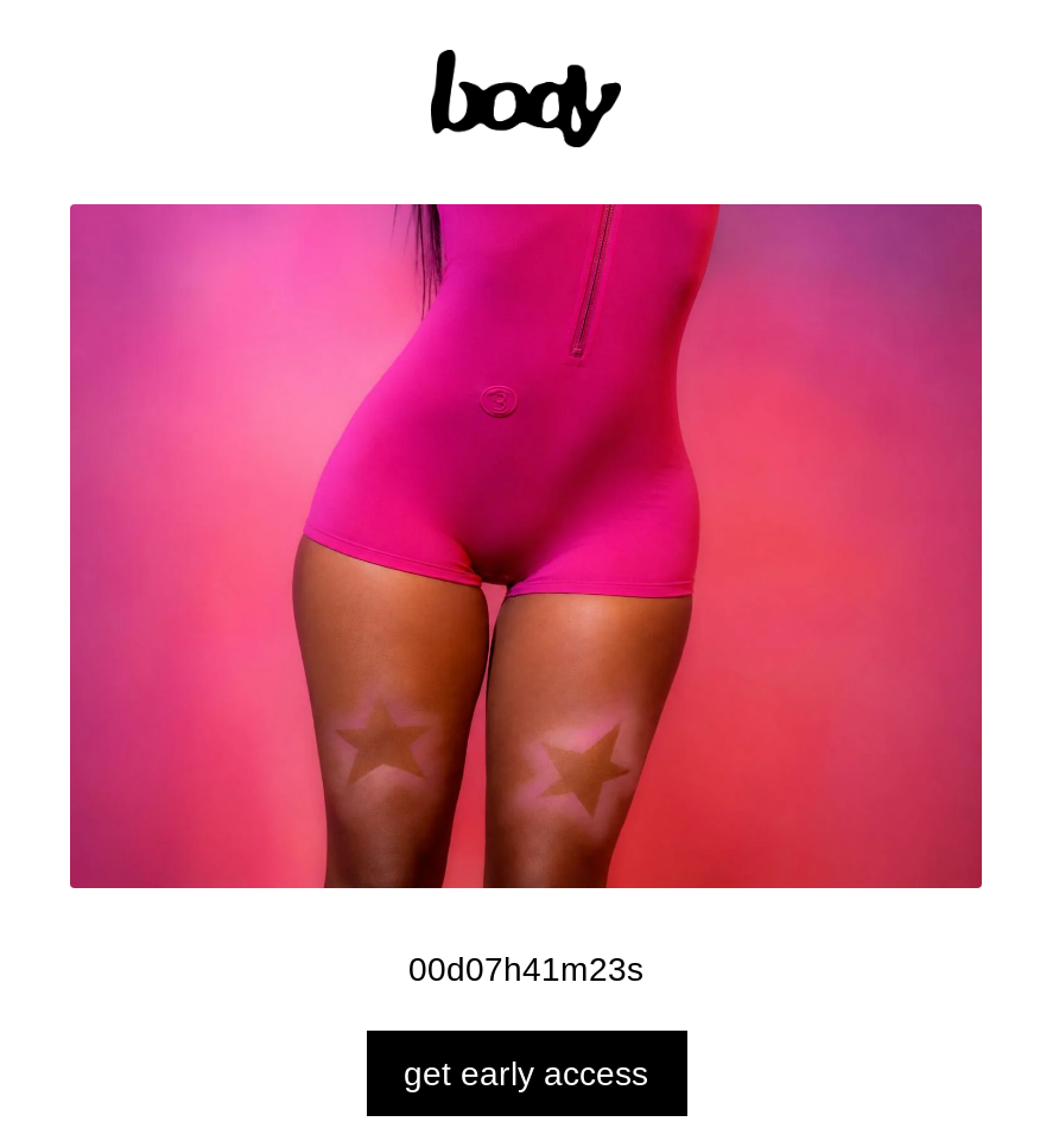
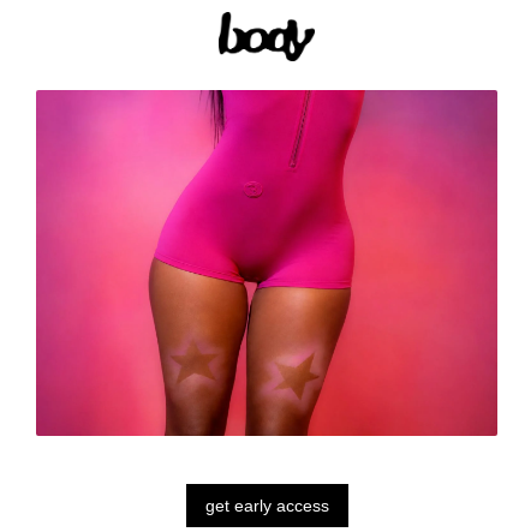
[408,950,643,988] 00d07h41m23s -> none

